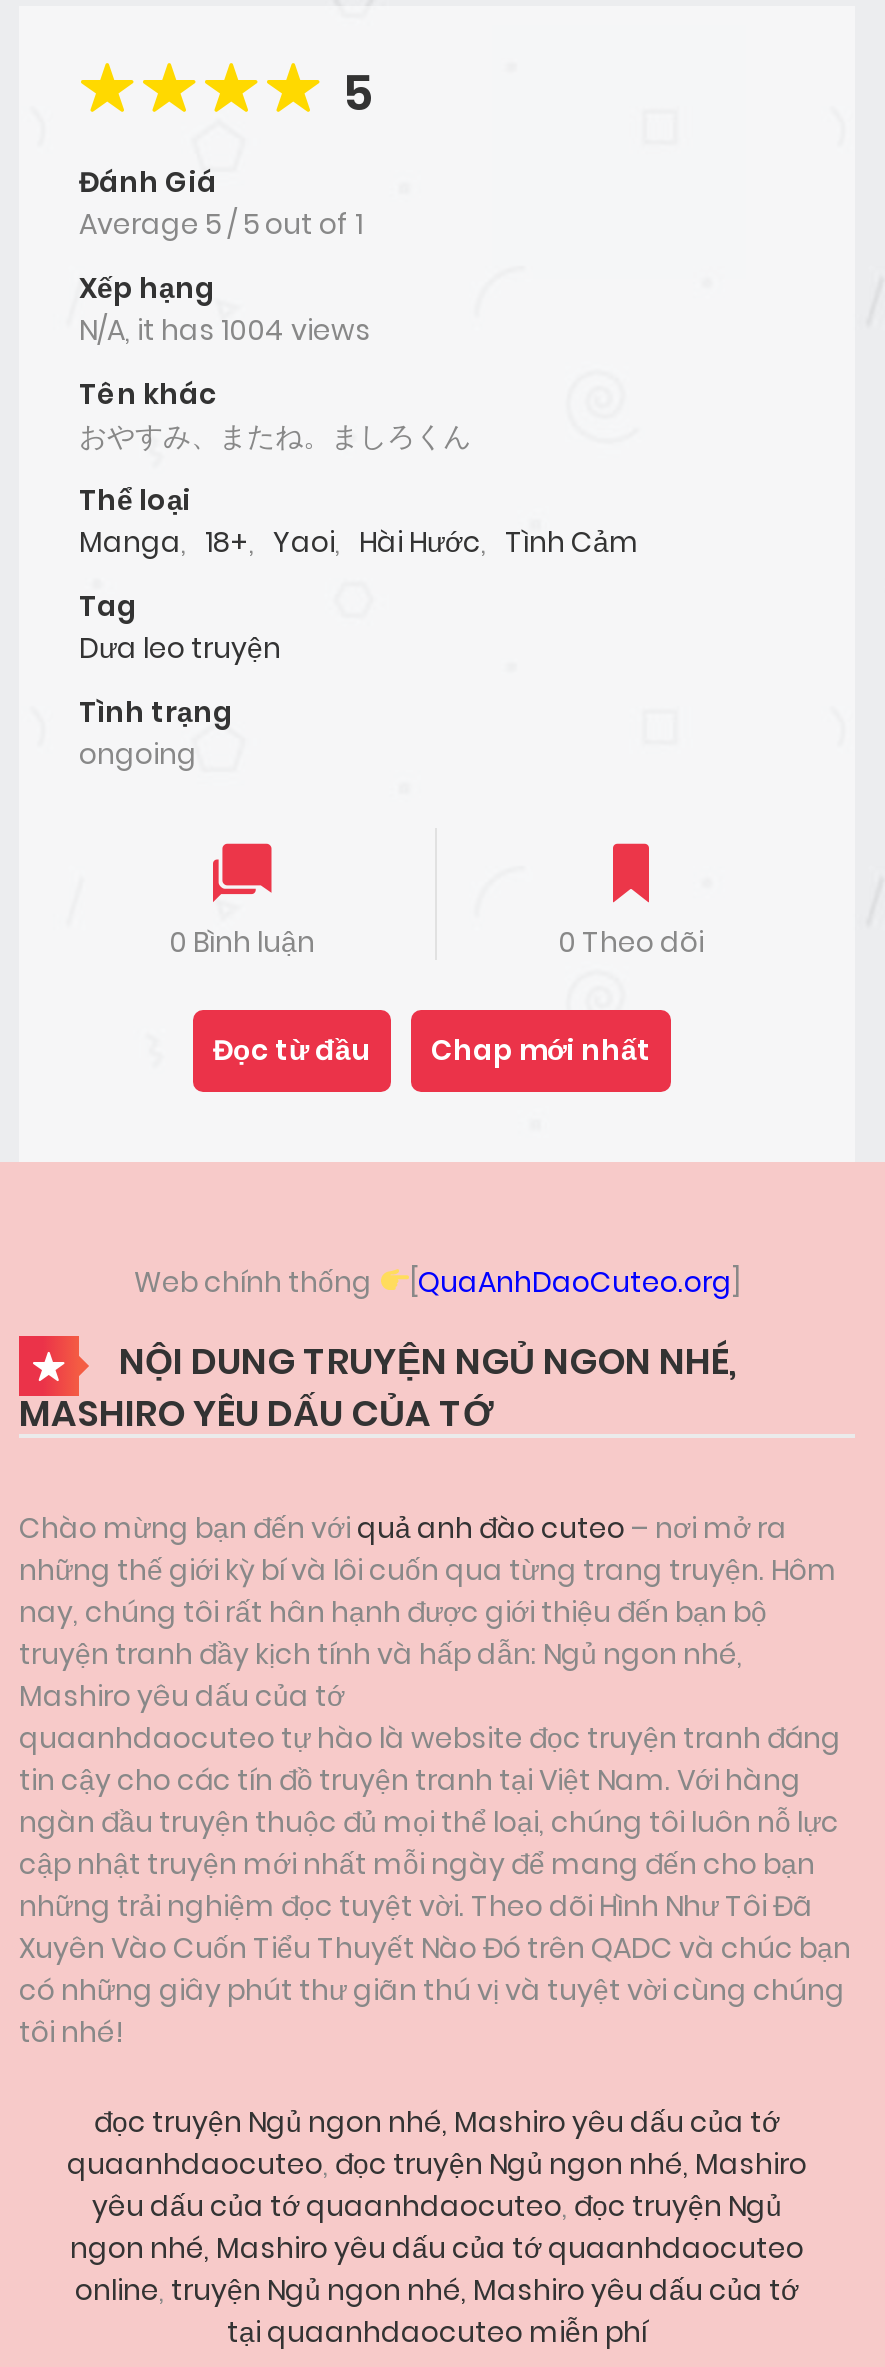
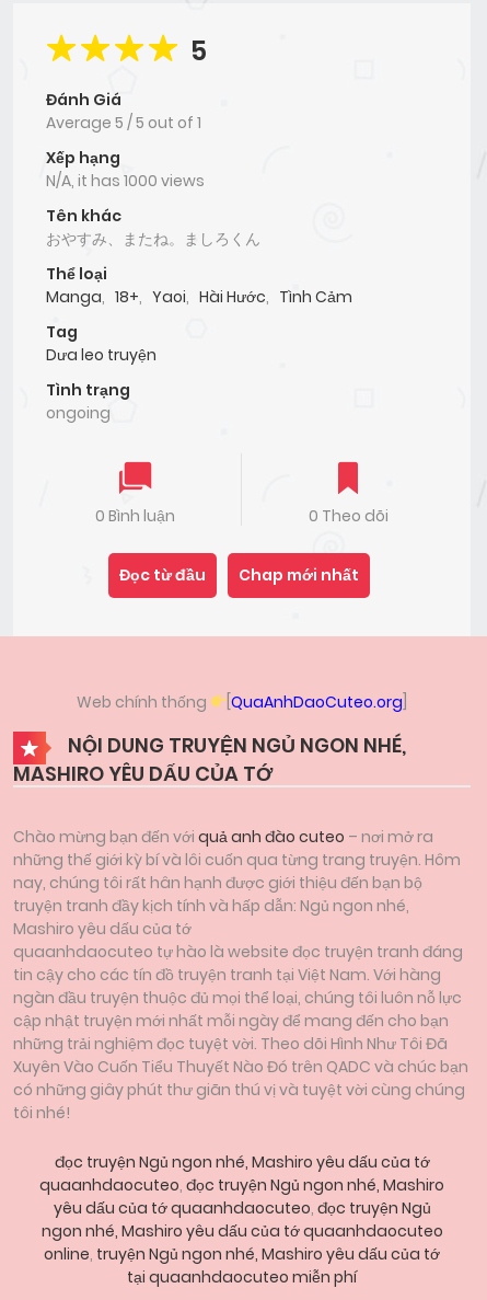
[79,309,371,349] N/A, it has 1004 views -> [46,169,205,191] N/A, it has 1000 views

